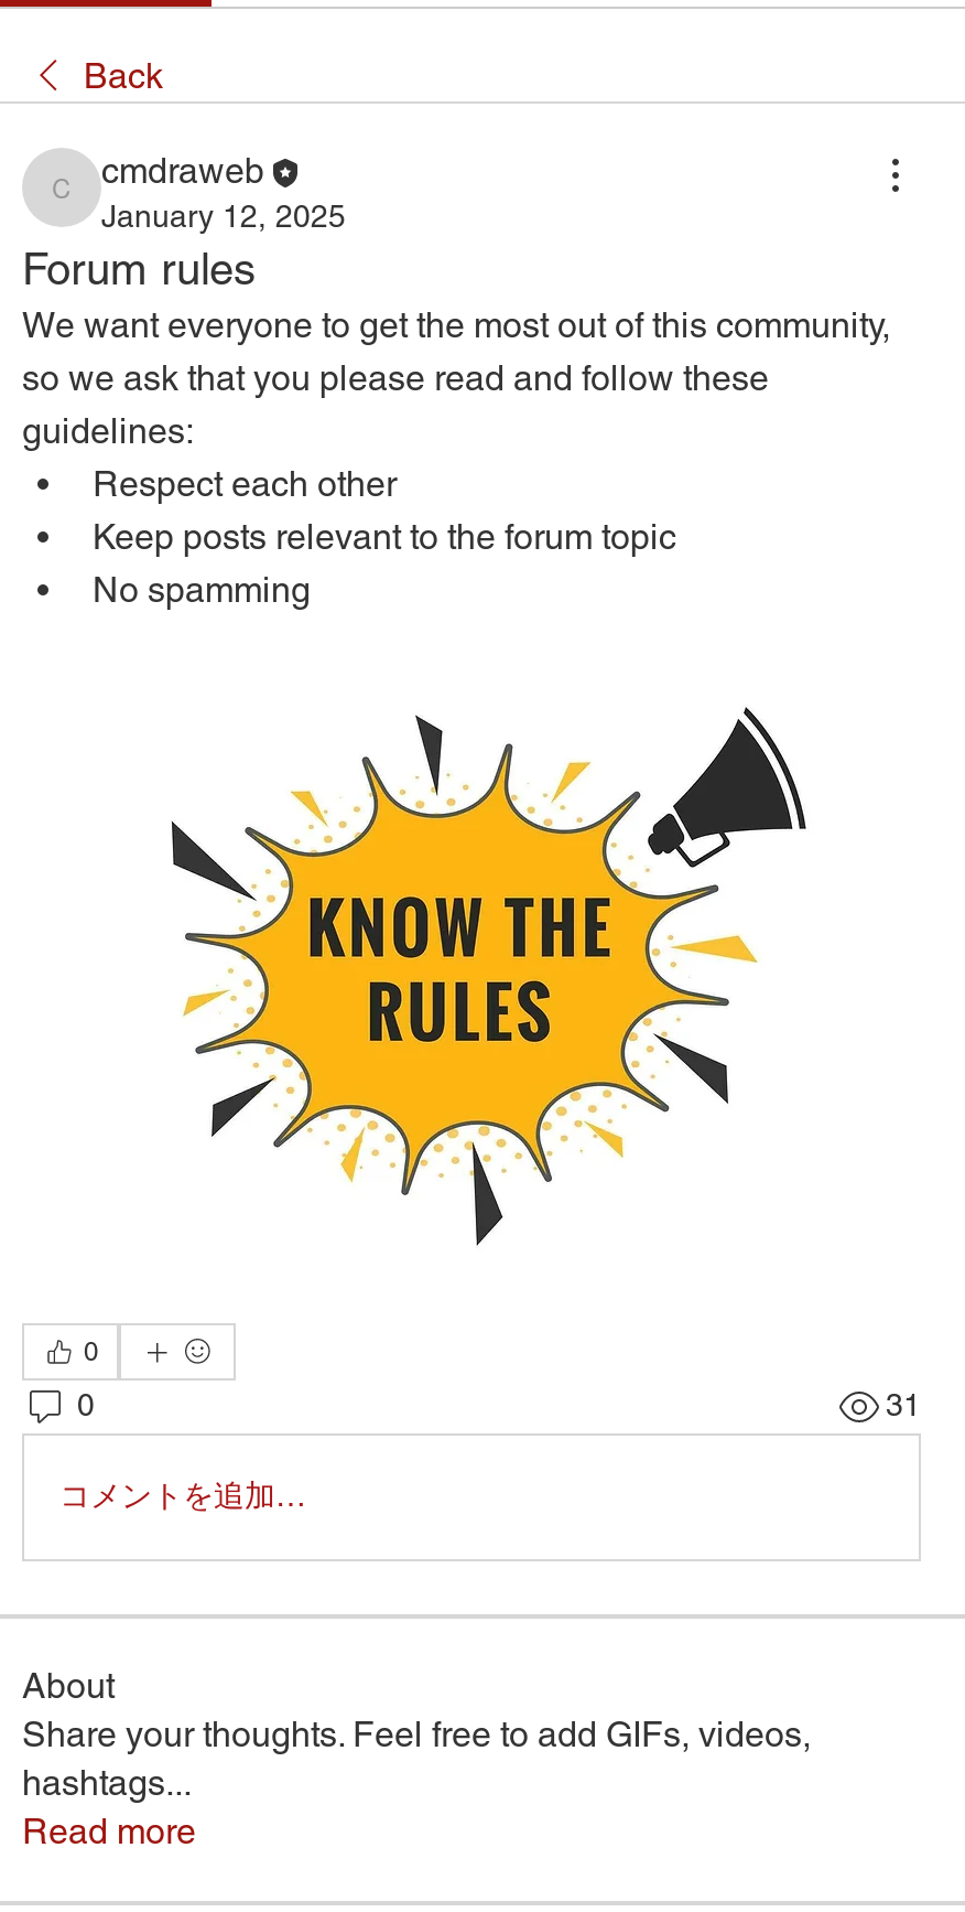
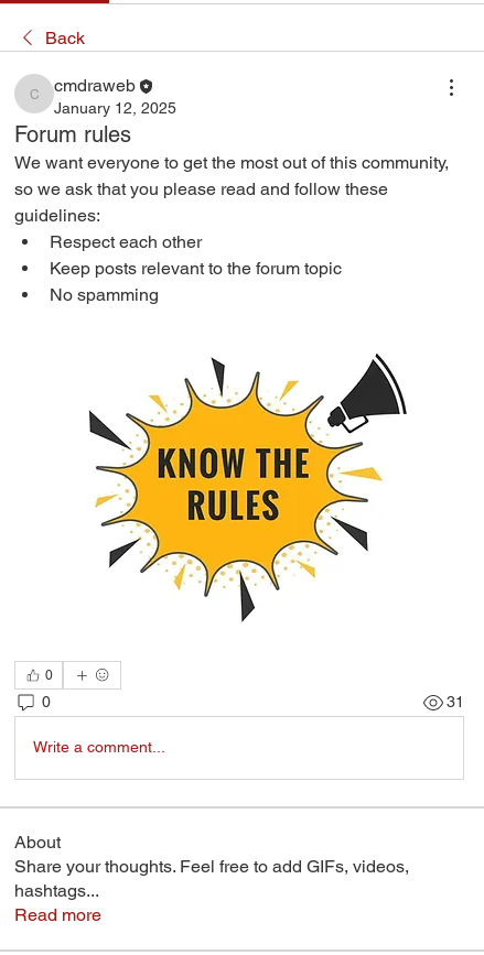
[59,1479,306,1514] コメントを追加… -> [33,739,165,756] Write a comment...

